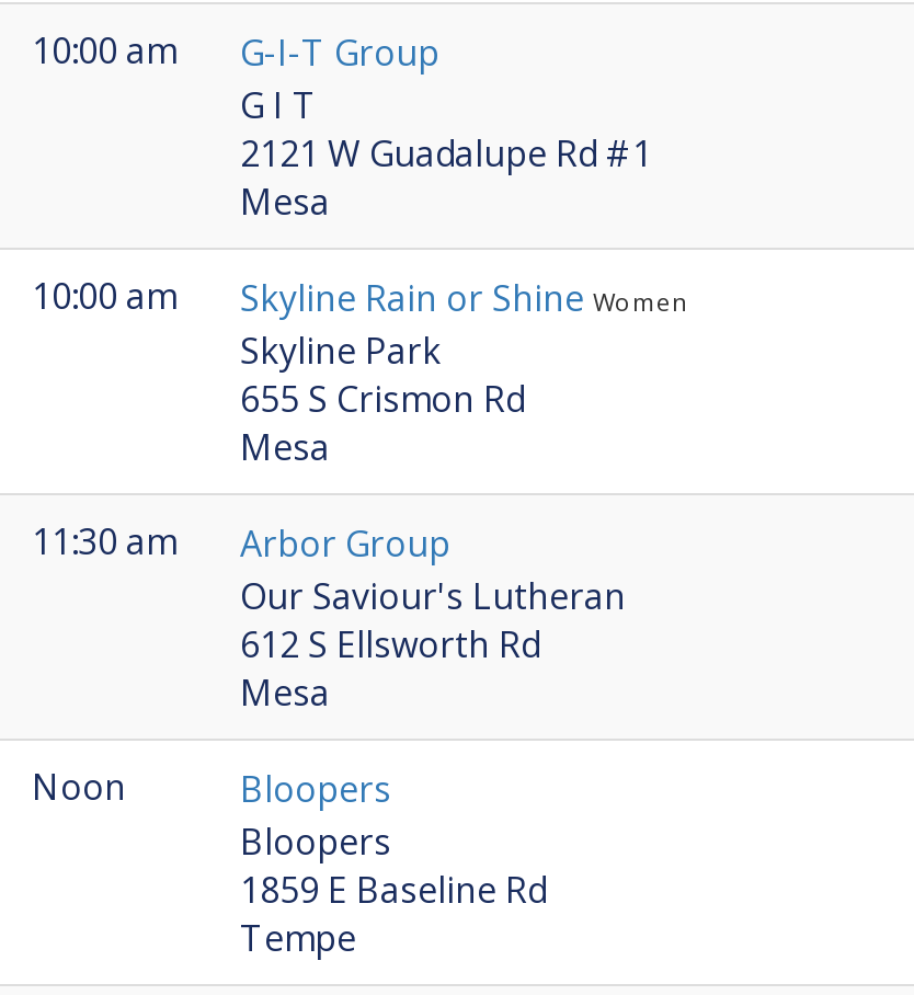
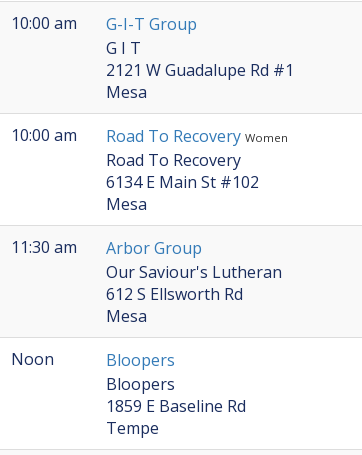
[240,274,687,423] Skyline Rain or Shine Women | Skyline Park | 655 S Crismon Rd -> [106,125,288,193] Road To Recovery Women | Road To Recovery | 6134 E Main St #102

